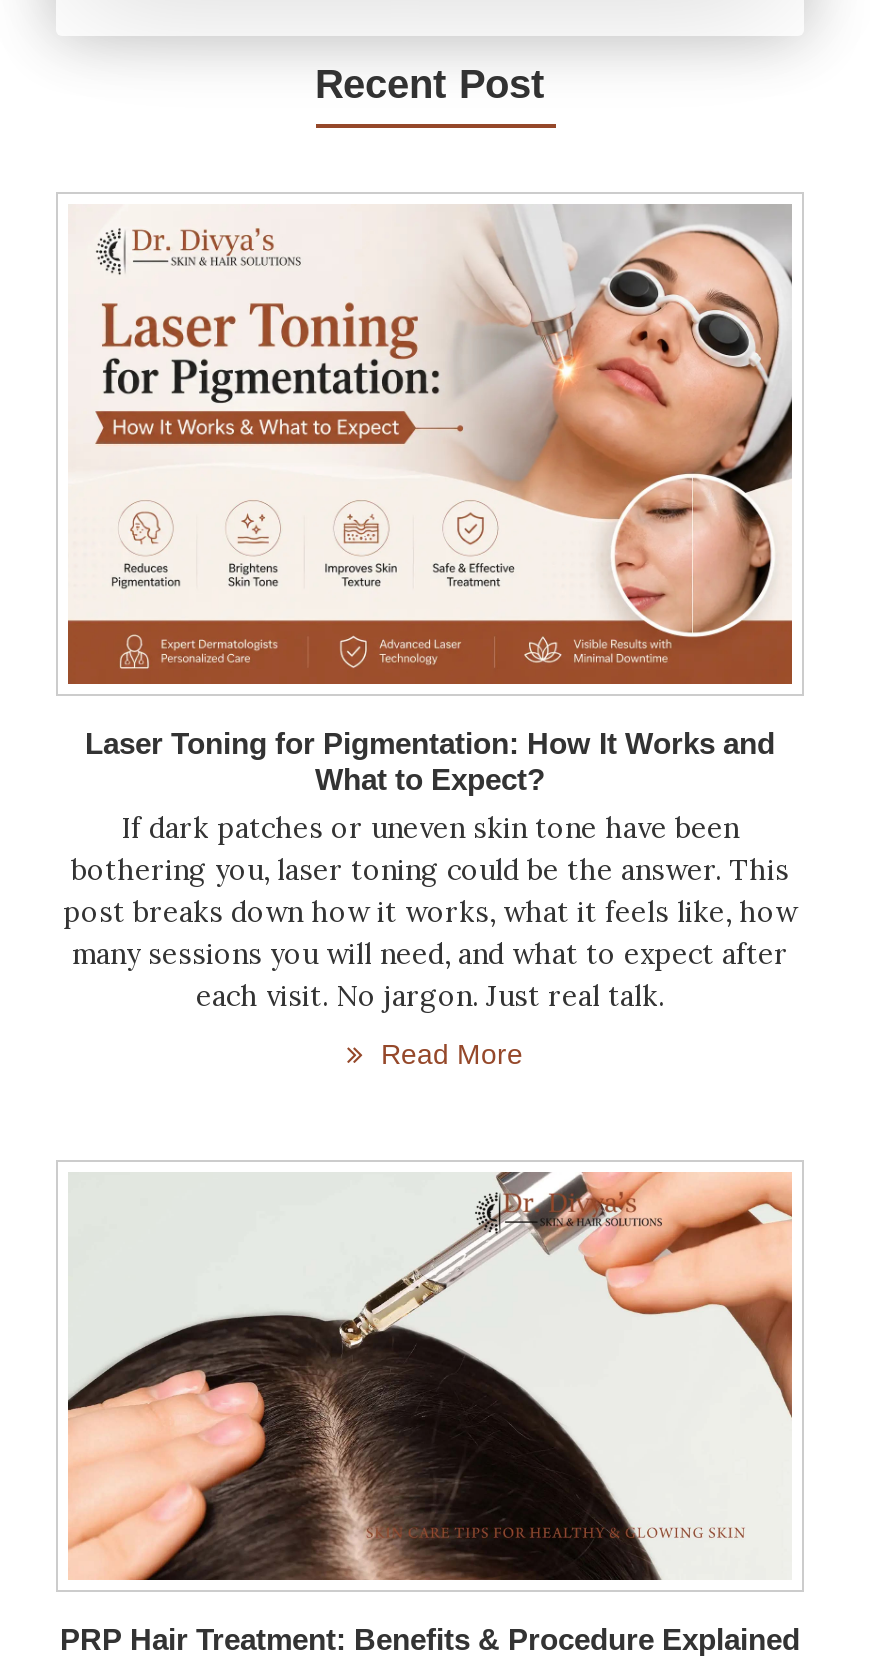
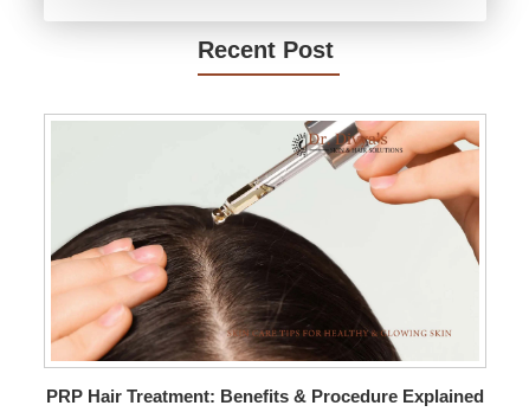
[63,204,797,1071] [image] | Laser Toning for Pigmentation: How It Works and | What to Expect? | If dark patches or uneven skin tone have been | bothering you, laser toning could be the answer. This | post breaks down how it works, what it feels like, how | many sessions you will need, and what to expect after | each visit. No jargon. Just real talk. | Read More -> none

